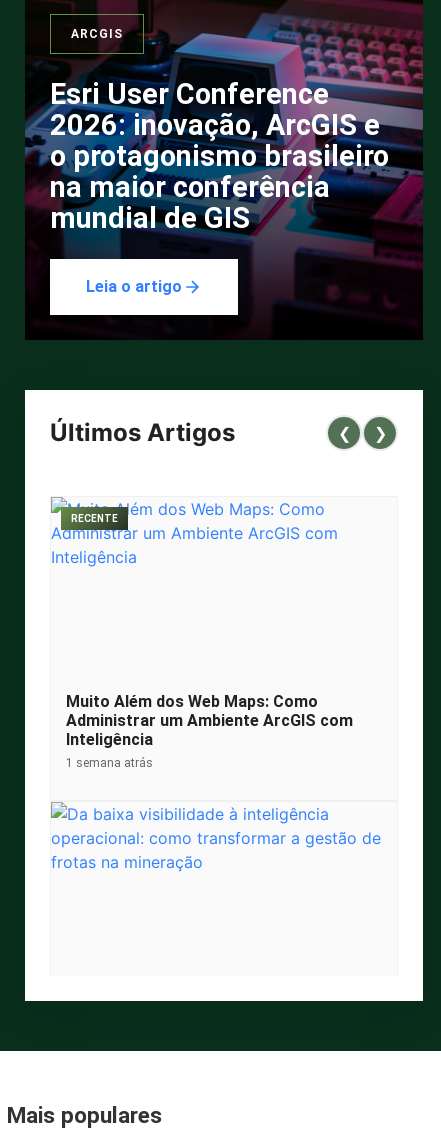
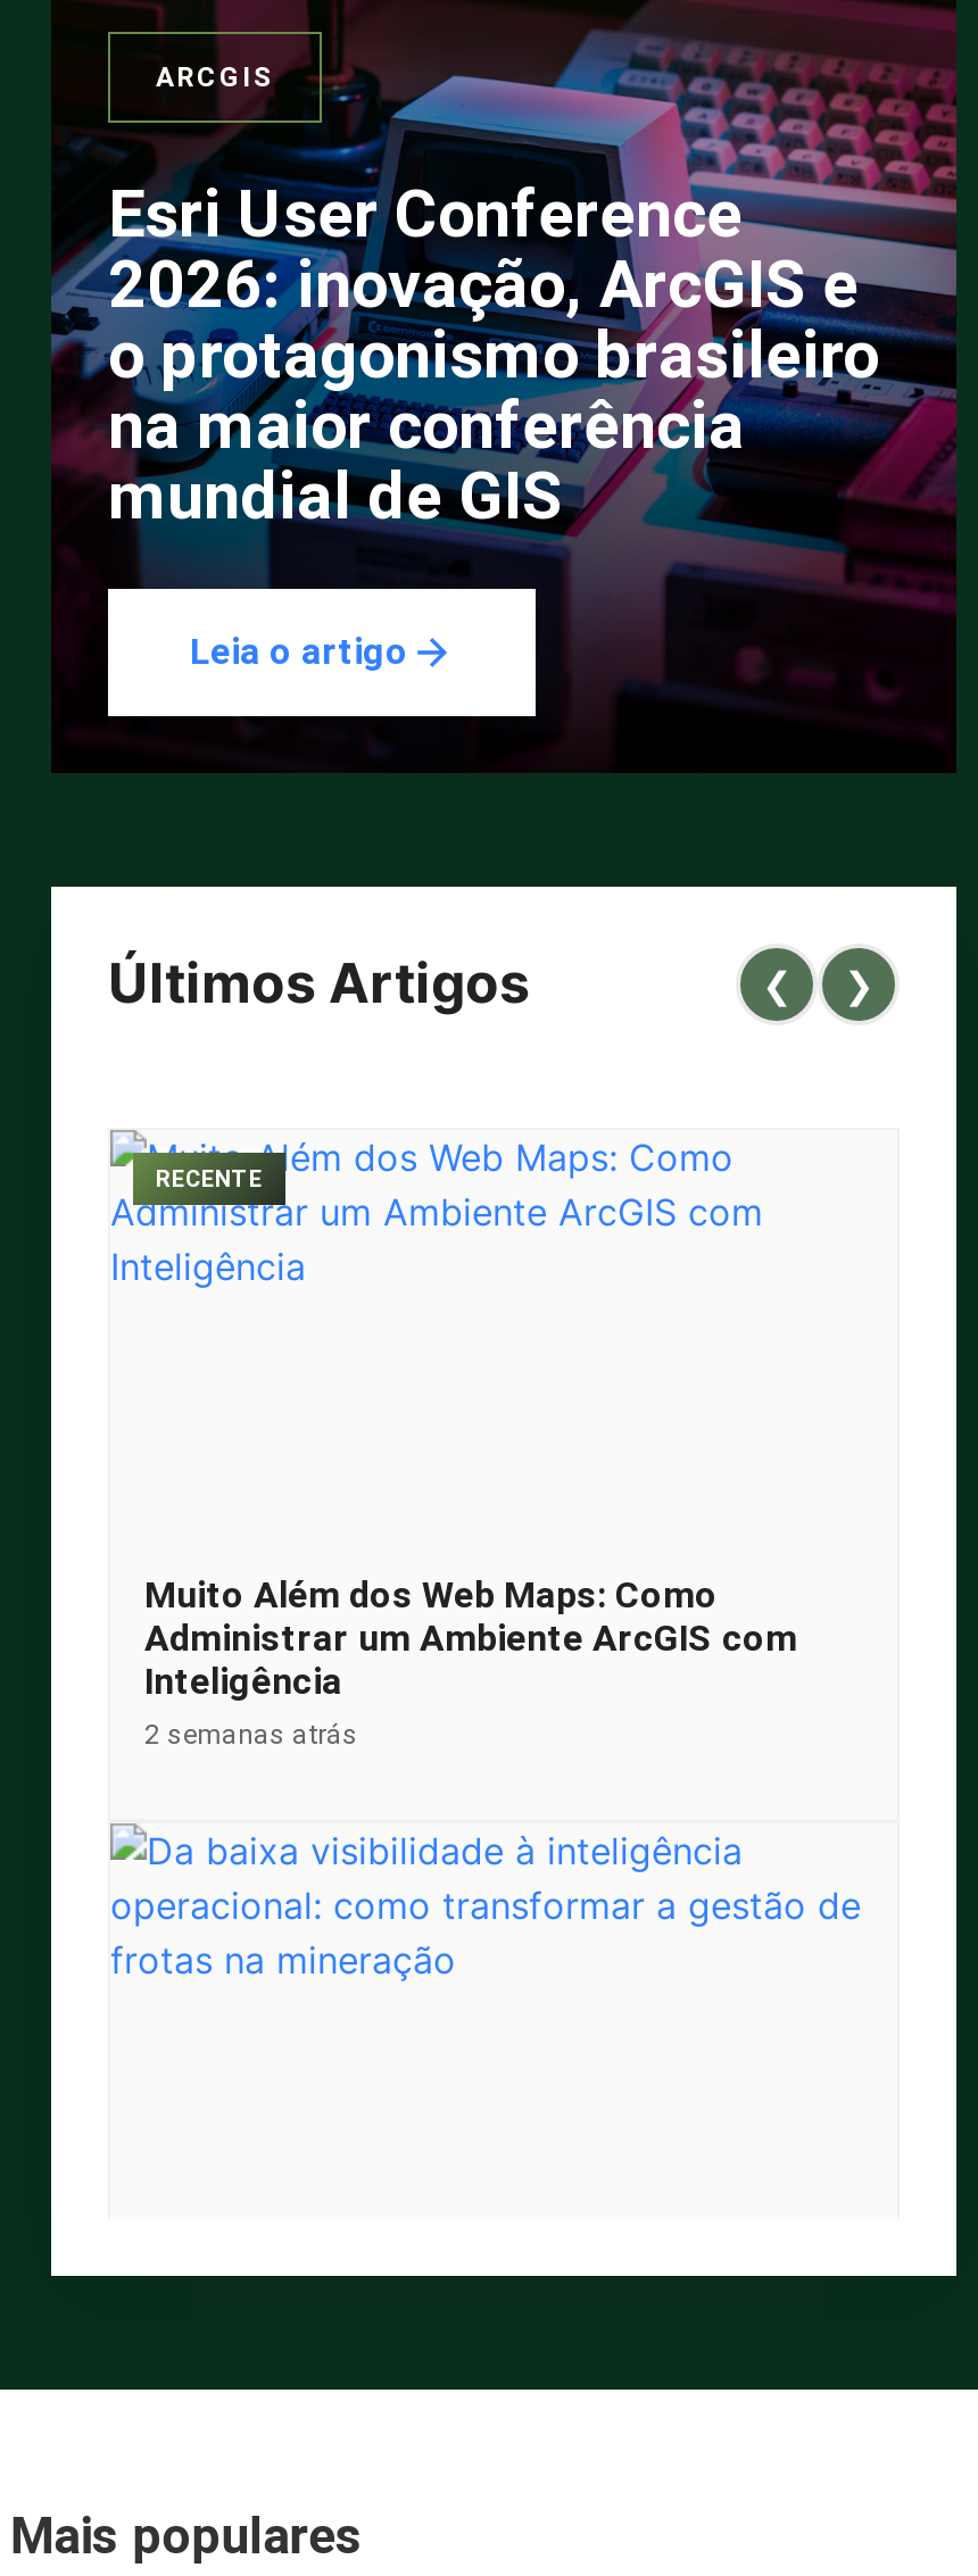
[66,756,153,770] 1 semana atrás -> [144,1719,358,1751] 2 semanas atrás

